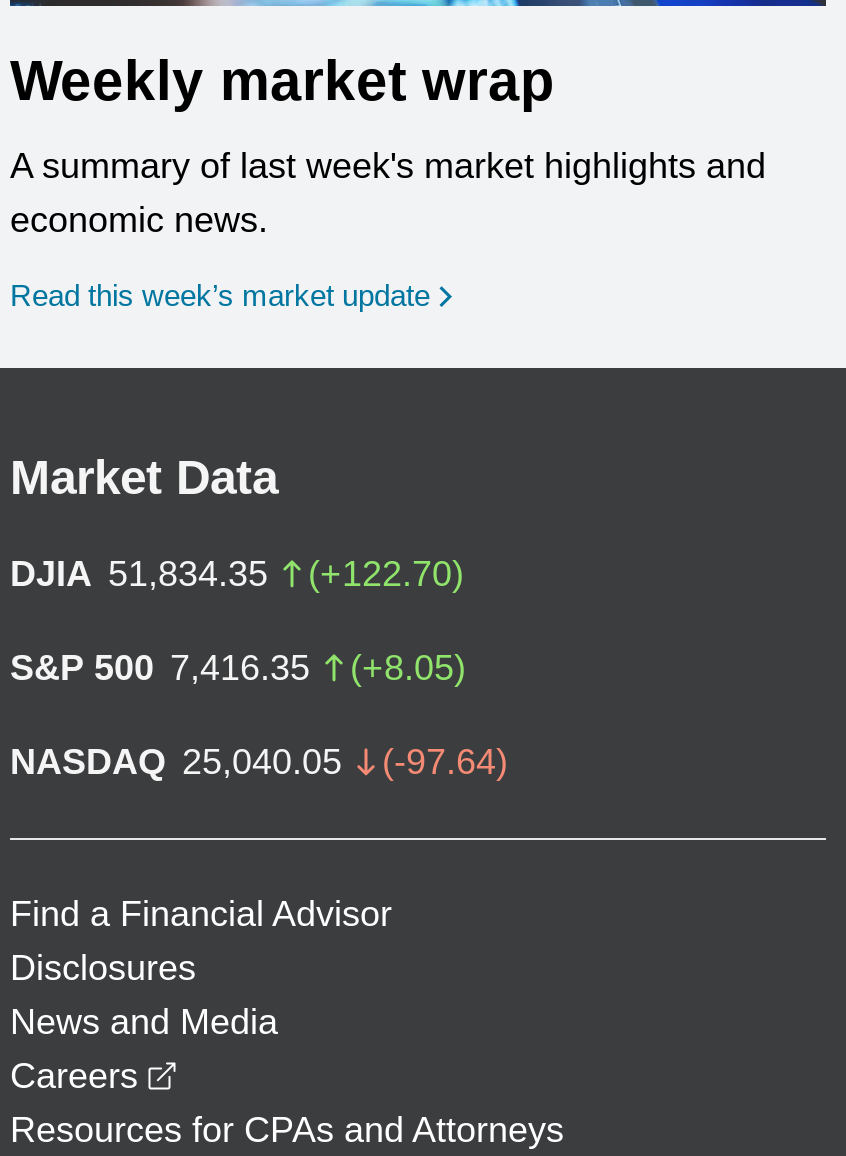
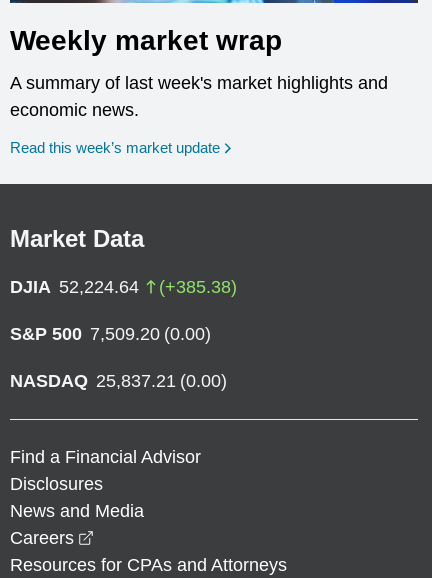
[10,554,464,594] DJIA 51,834.35 | (+122.70) -> [10,277,237,297] DJIA 52,224.64 | (+385.38)
[10,648,466,688] S&P 500 7,416.35 | (+8.05) -> [10,324,211,344] S&P 500 7,509.20 (0.00)
[10,742,508,782] NASDAQ 25,040.05 | (-97.64) -> [10,371,227,391] NASDAQ 25,837.21 (0.00)

